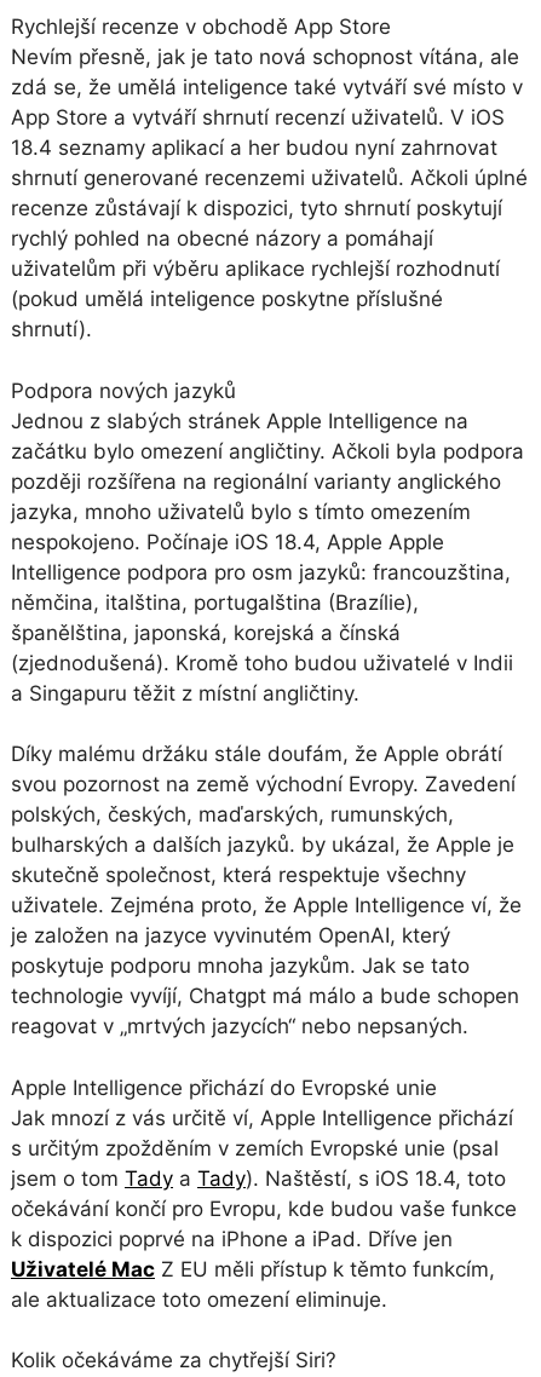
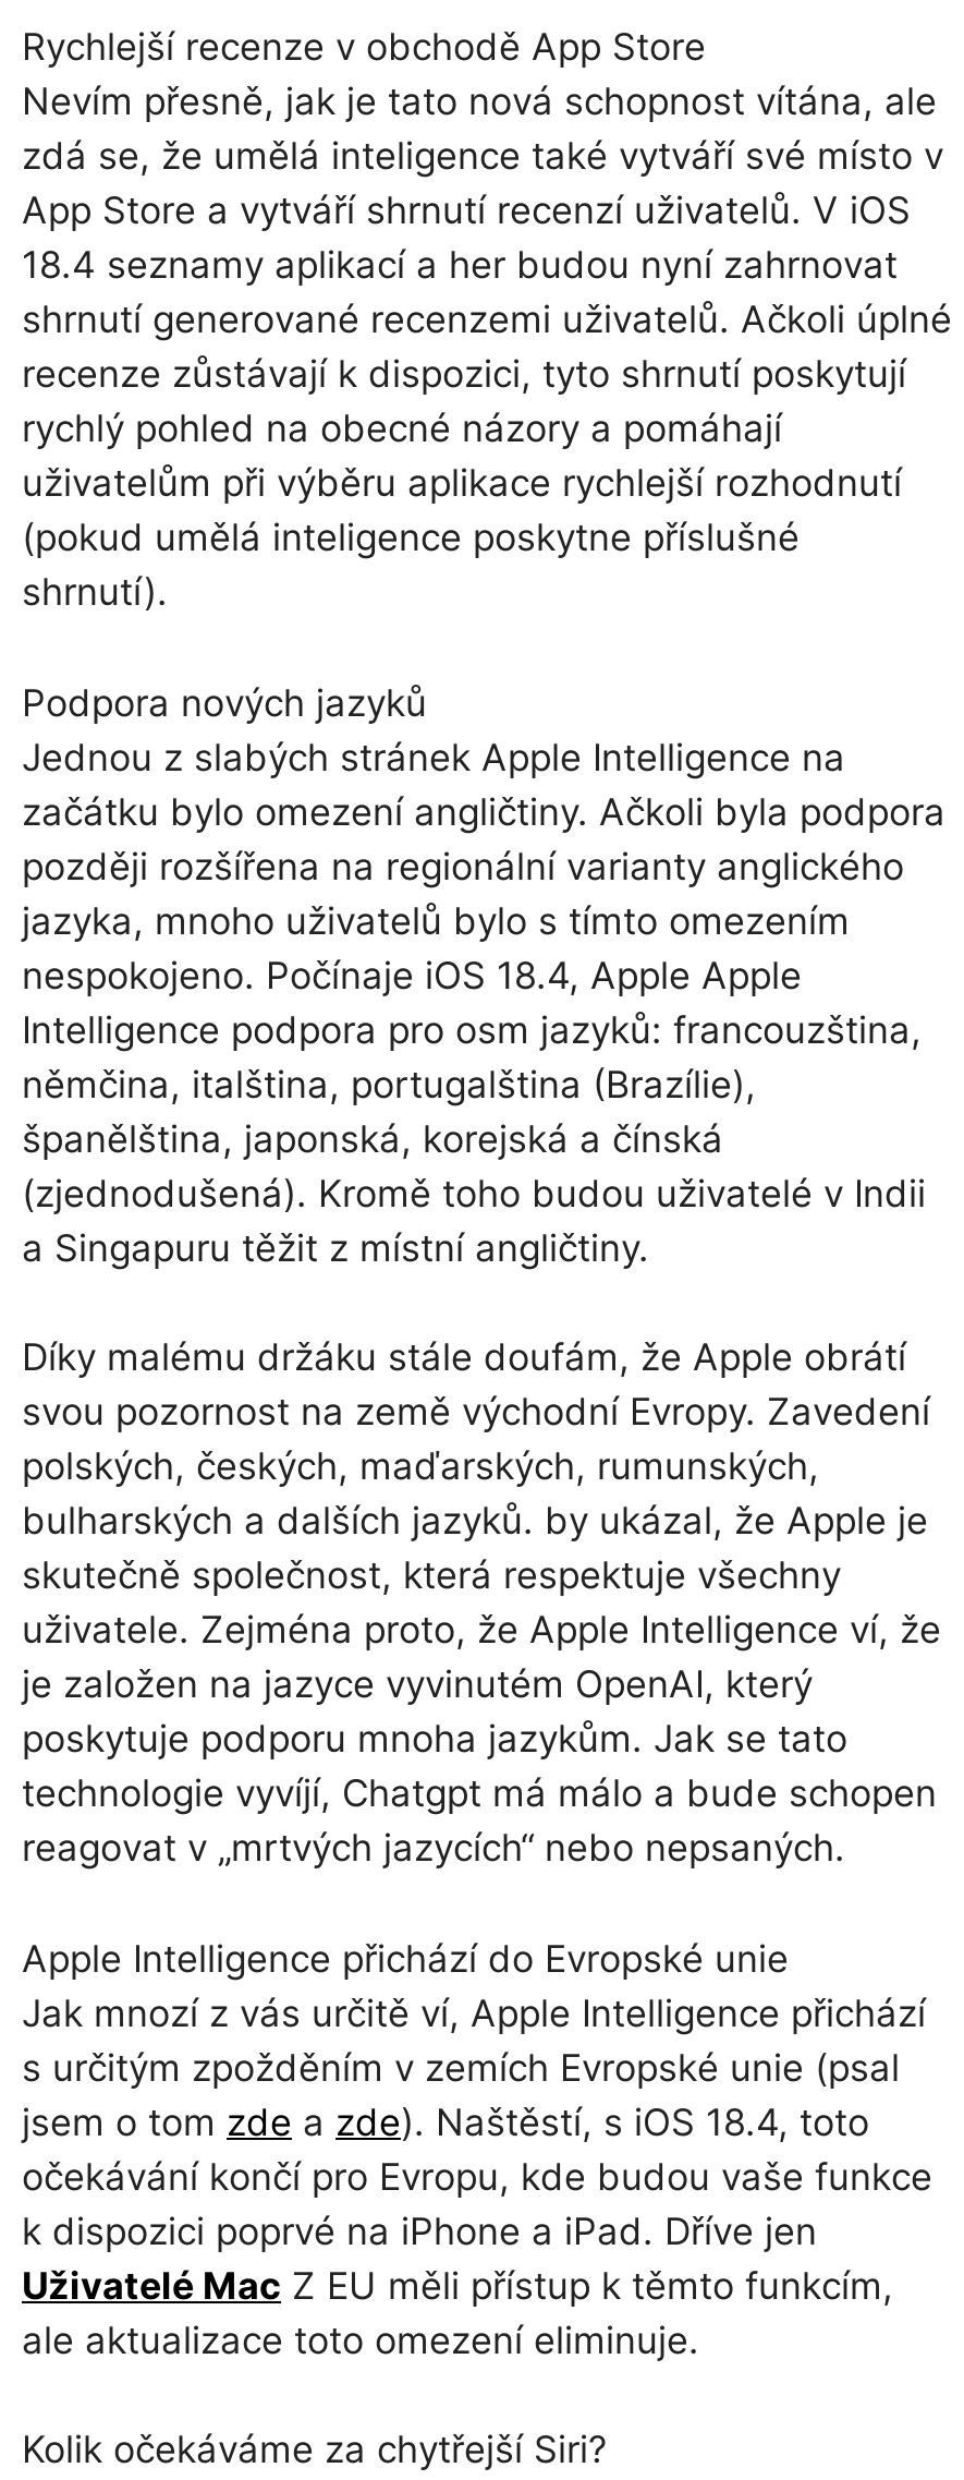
[11,1166,506,1191] jsem o tom Tady a Tady). Naštěstí, s iOS 18.4, toto -> [22,2101,869,2144] jsem o tom zde a zde). Naštěstí, s iOS 18.4, toto

